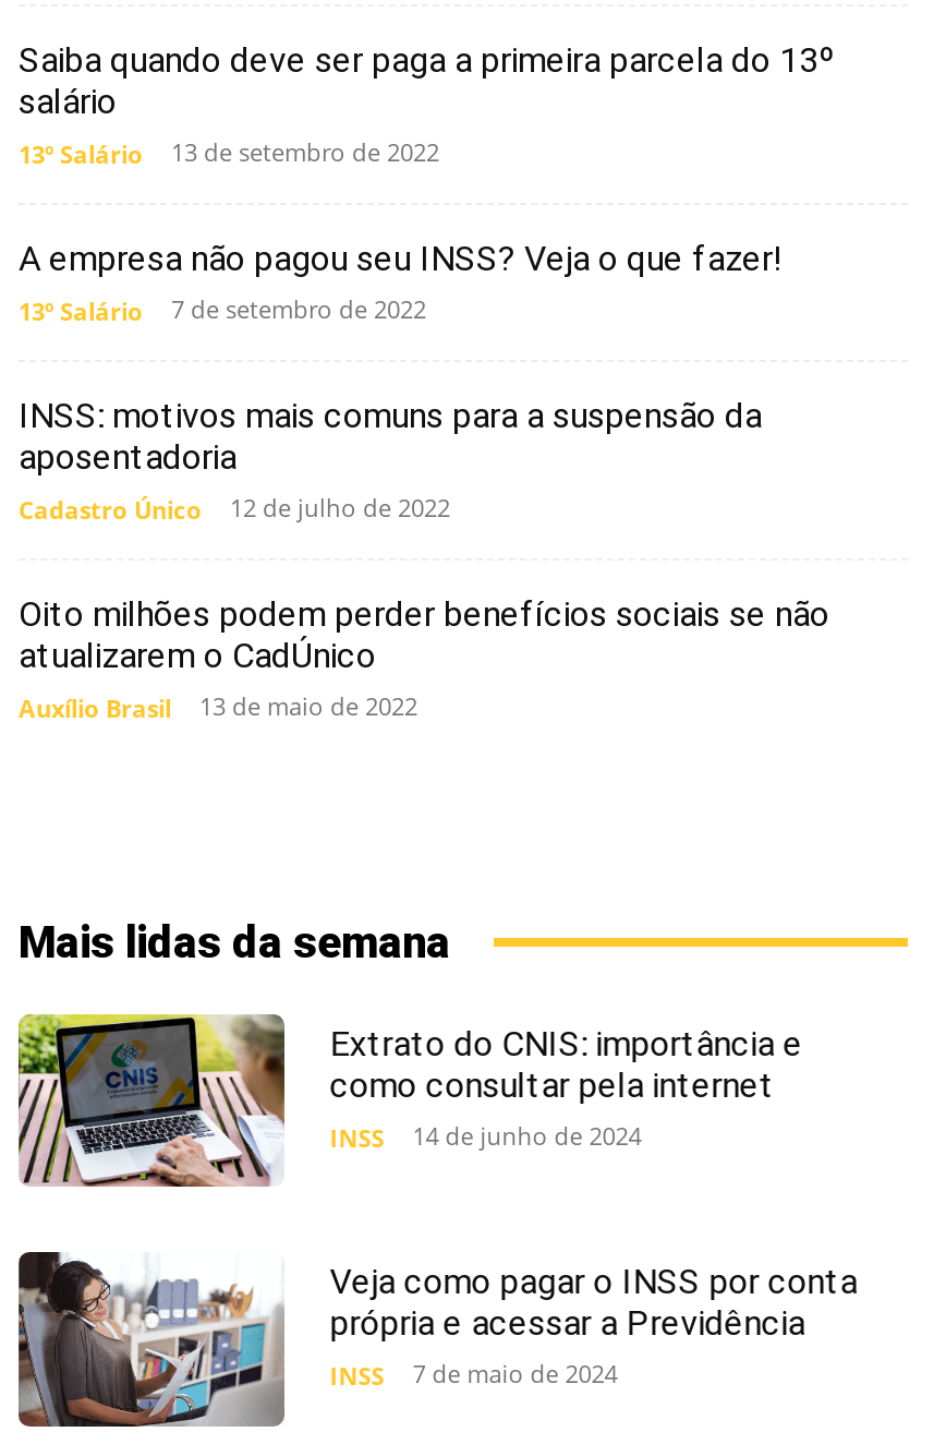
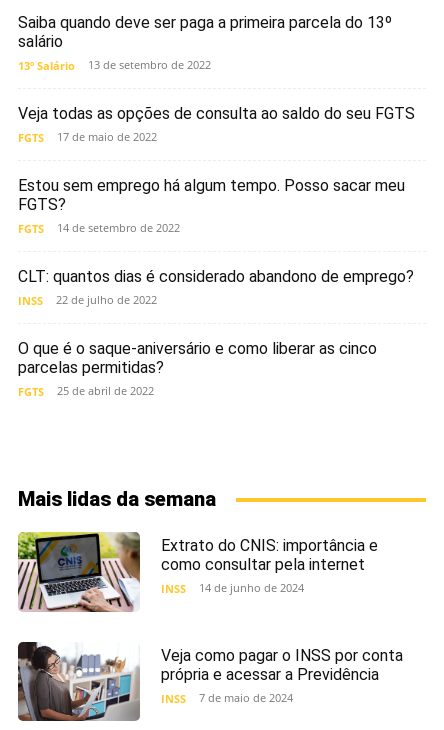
[19,237,829,723] A empresa não pagou seu INSS? Veja o que fazer! | 13º Salário | 7 de setembro de 2022 | INSS: motivos mais comuns para a suspensão da | aposentadoria | Cadastro Único | 12 de julho de 2022 | Oito milhões podem perder benefícios sociais se não | atualizarem o CadÚnico | Auxílio Brasil | 13 de maio de 2022 -> [18,104,415,399] Veja todas as opções de consulta ao saldo do seu FGTS | FGTS | 17 de maio de 2022 | Estou sem emprego há algum tempo. Posso sacar meu | FGTS? | FGTS | 14 de setembro de 2022 | CLT: quantos dias é considerado abandono de emprego? | INSS | 22 de julho de 2022 | O que é o saque-aniversário e como liberar as cinco | parcelas permitidas? | FGTS | 25 de abril de 2022

